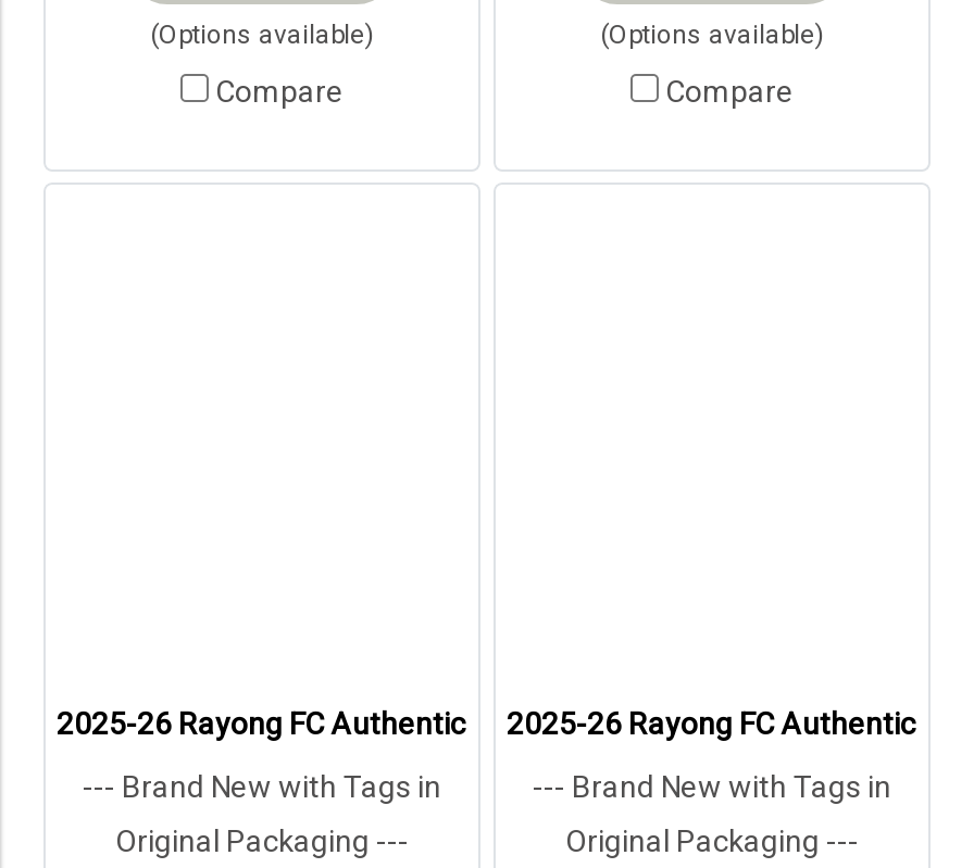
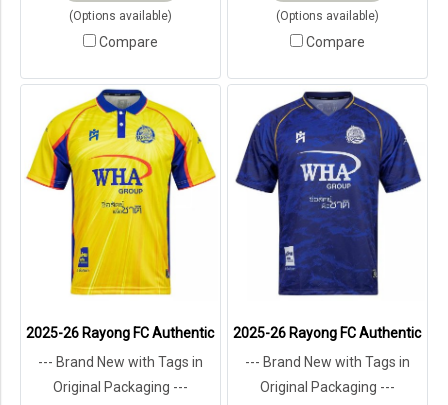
none -> [26,88,217,296] [image]
none -> [235,90,422,297] [image]

